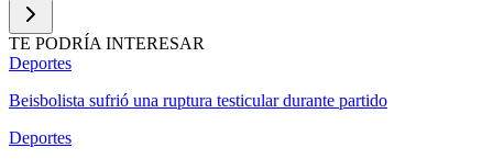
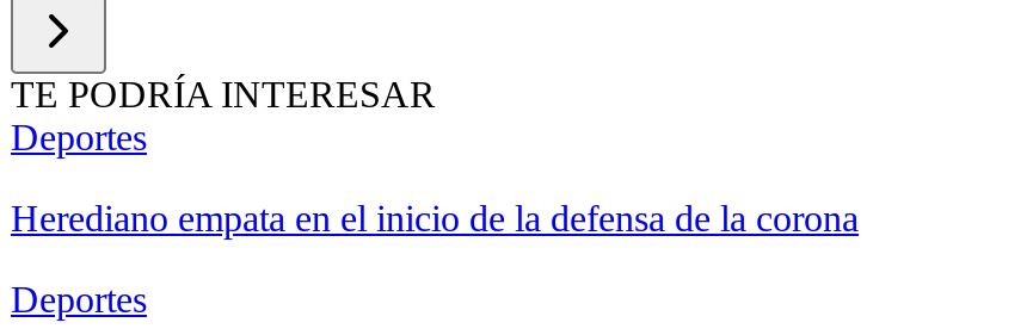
[9,91,387,110] Beisbolista sufrió una ruptura testicular durante partido -> [11,198,859,239] Herediano empata en el inicio de la defensa de la corona

